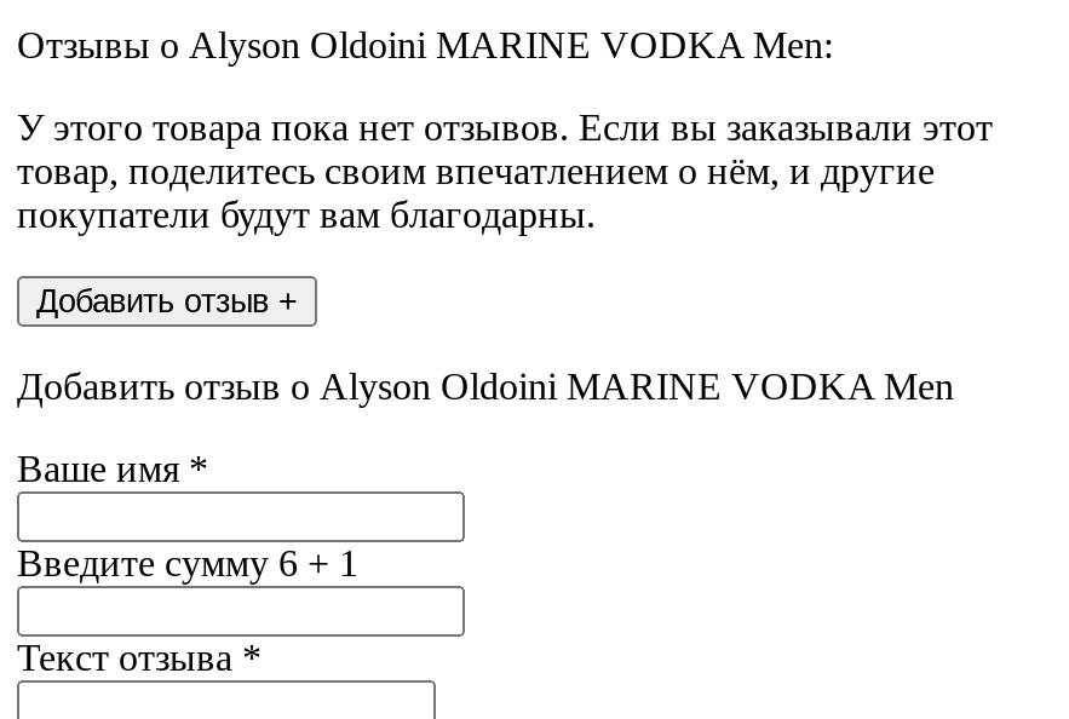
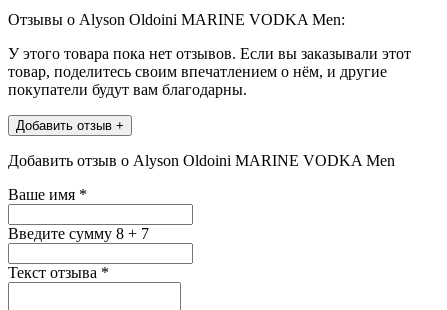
[17,543,358,584] Введите сумму 6 + 1 -> [8,225,149,242] Введите сумму 8 + 7

